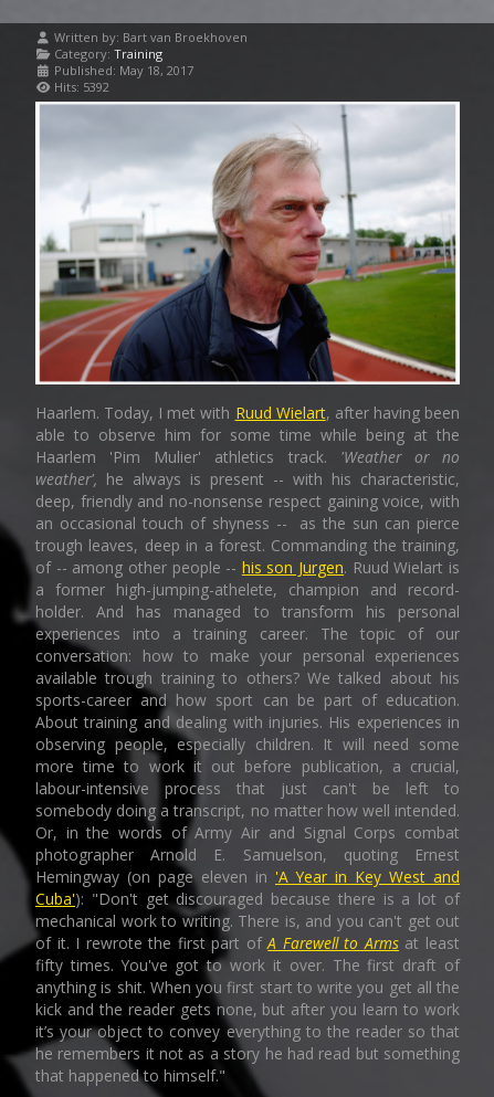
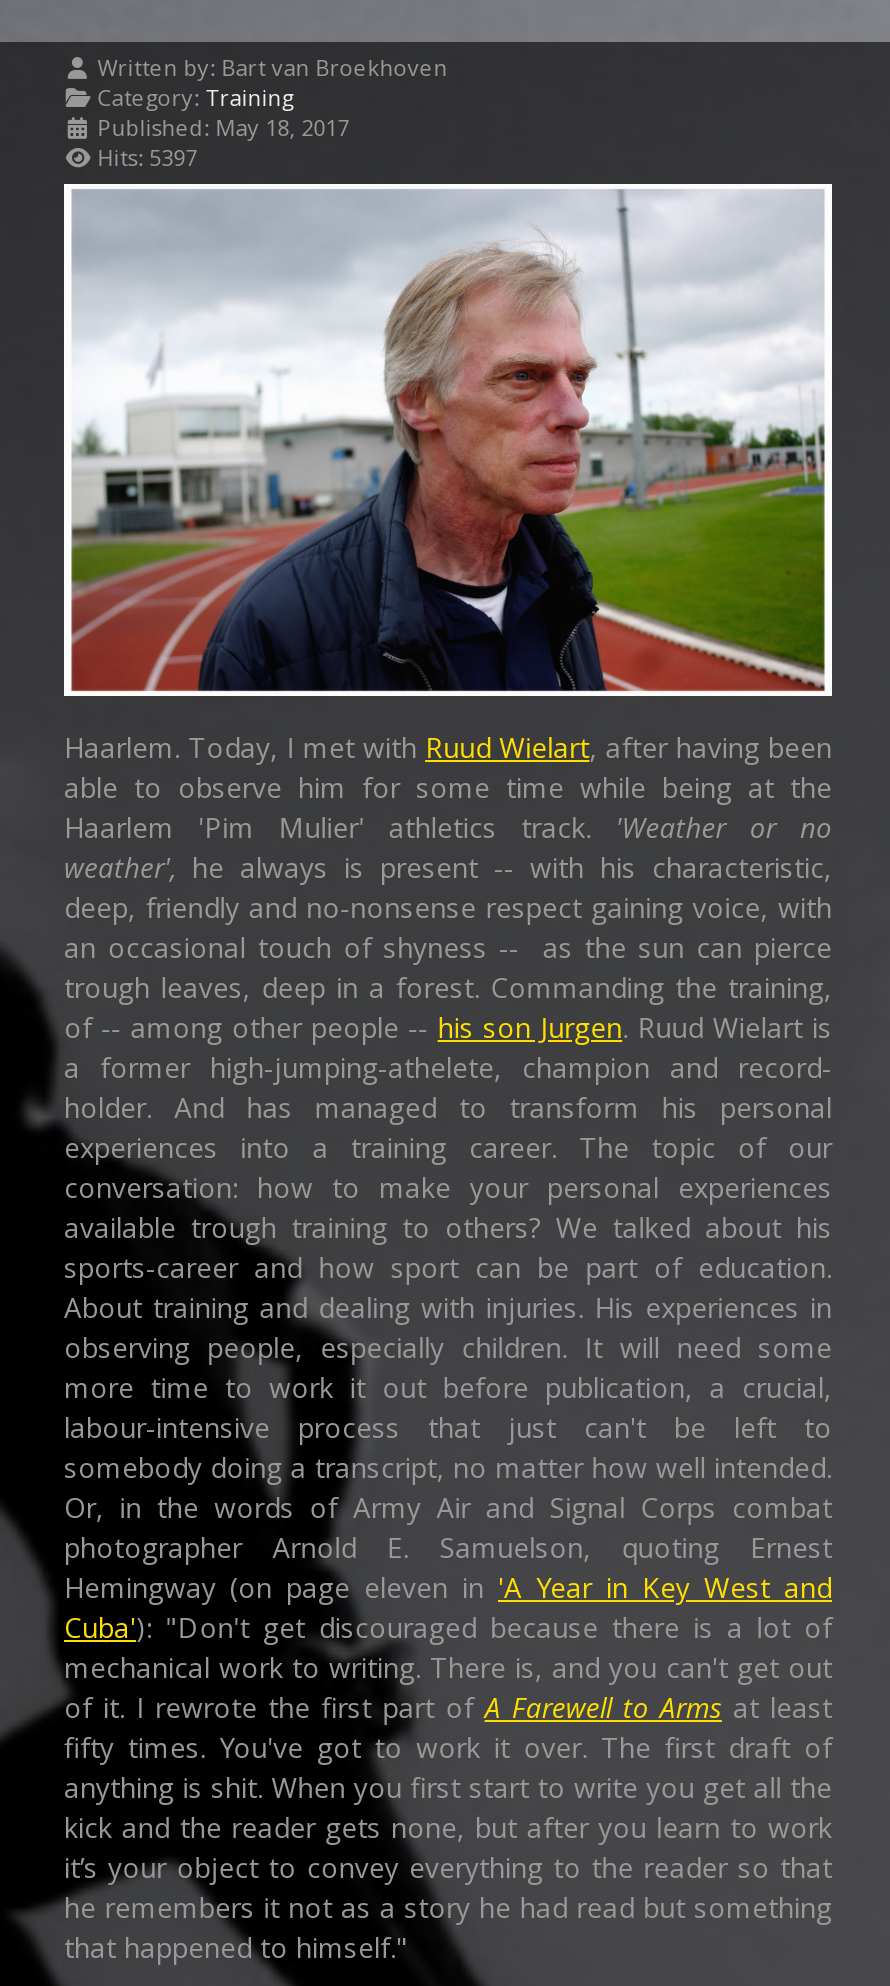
[54,78,109,95] Hits: 5392 -> [98,142,198,172] Hits: 5397

